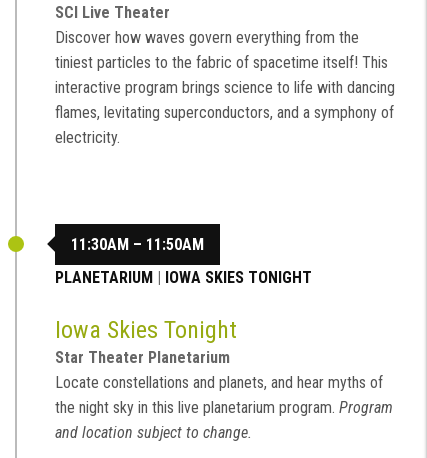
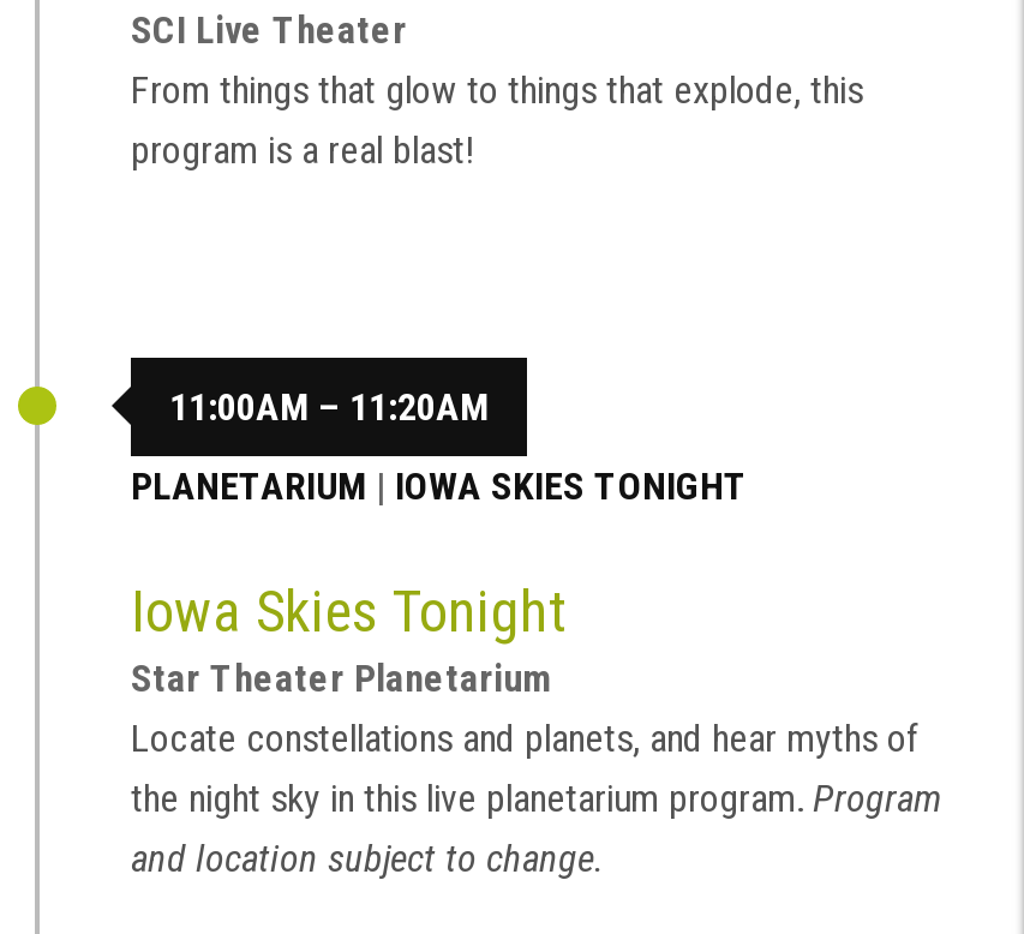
[55,28,395,147] Discover how waves govern everything from the | tiniest particles to the fabric of spacetime itself! This | interactive program brings science to life with dancing | flames, levitating superconductors, and a symphony of | electricity. -> [131,67,863,173] From things that glow to things that explode, this | program is a real blast!
[71,235,204,254] 11:30AM – 11:50AM -> [169,383,489,429] 11:00AM – 11:20AM

